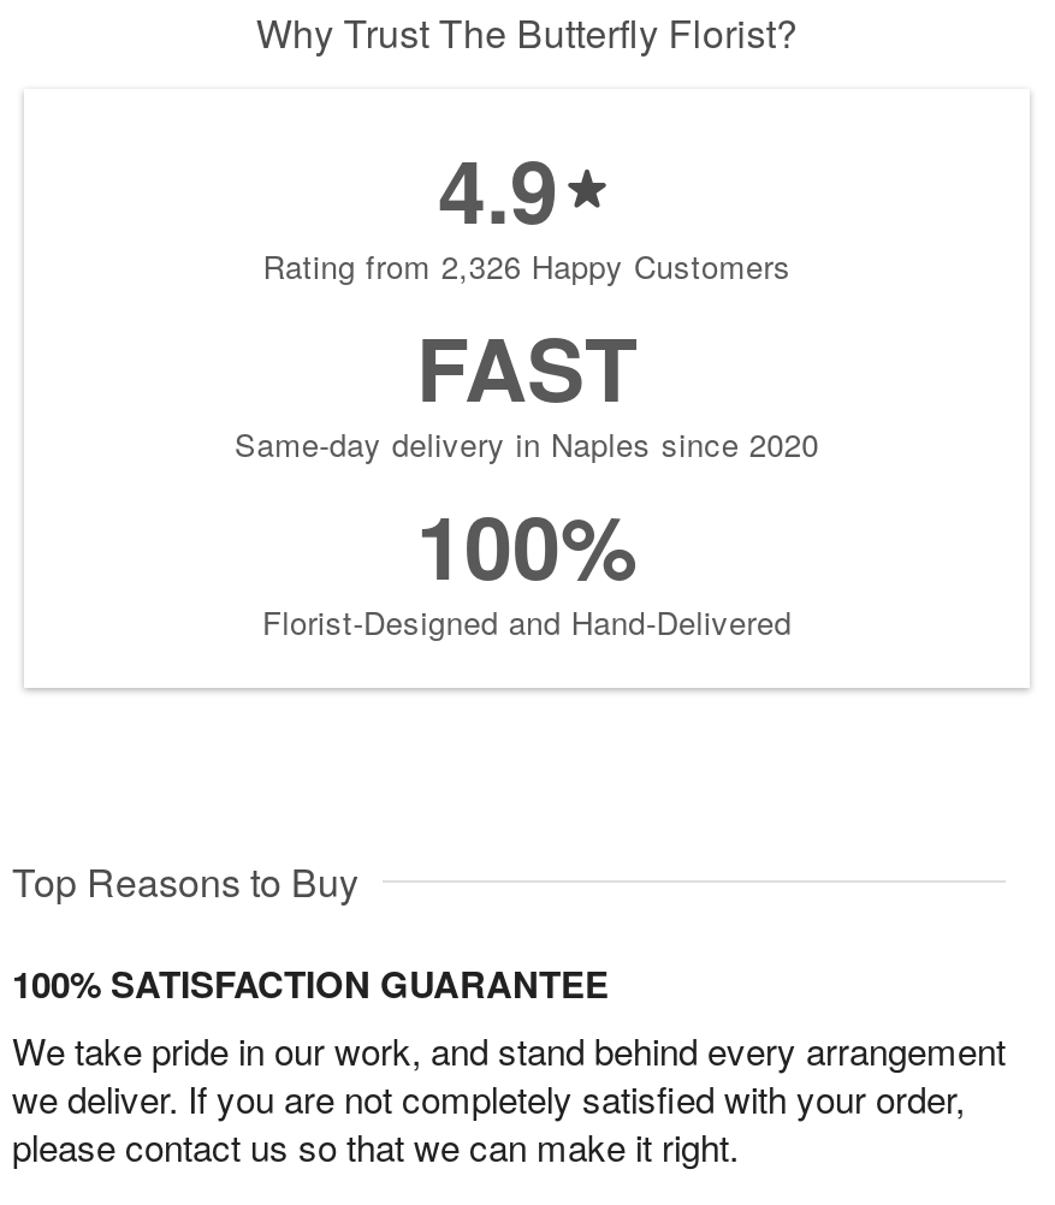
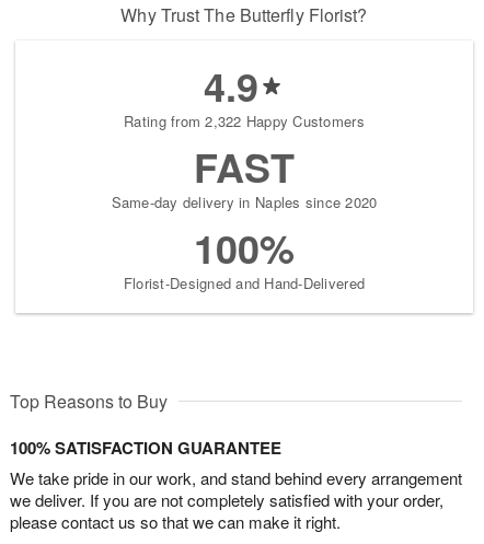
[263,244,791,290] Rating from 2,326 Happy Customers -> [124,111,364,132] Rating from 2,322 Happy Customers

